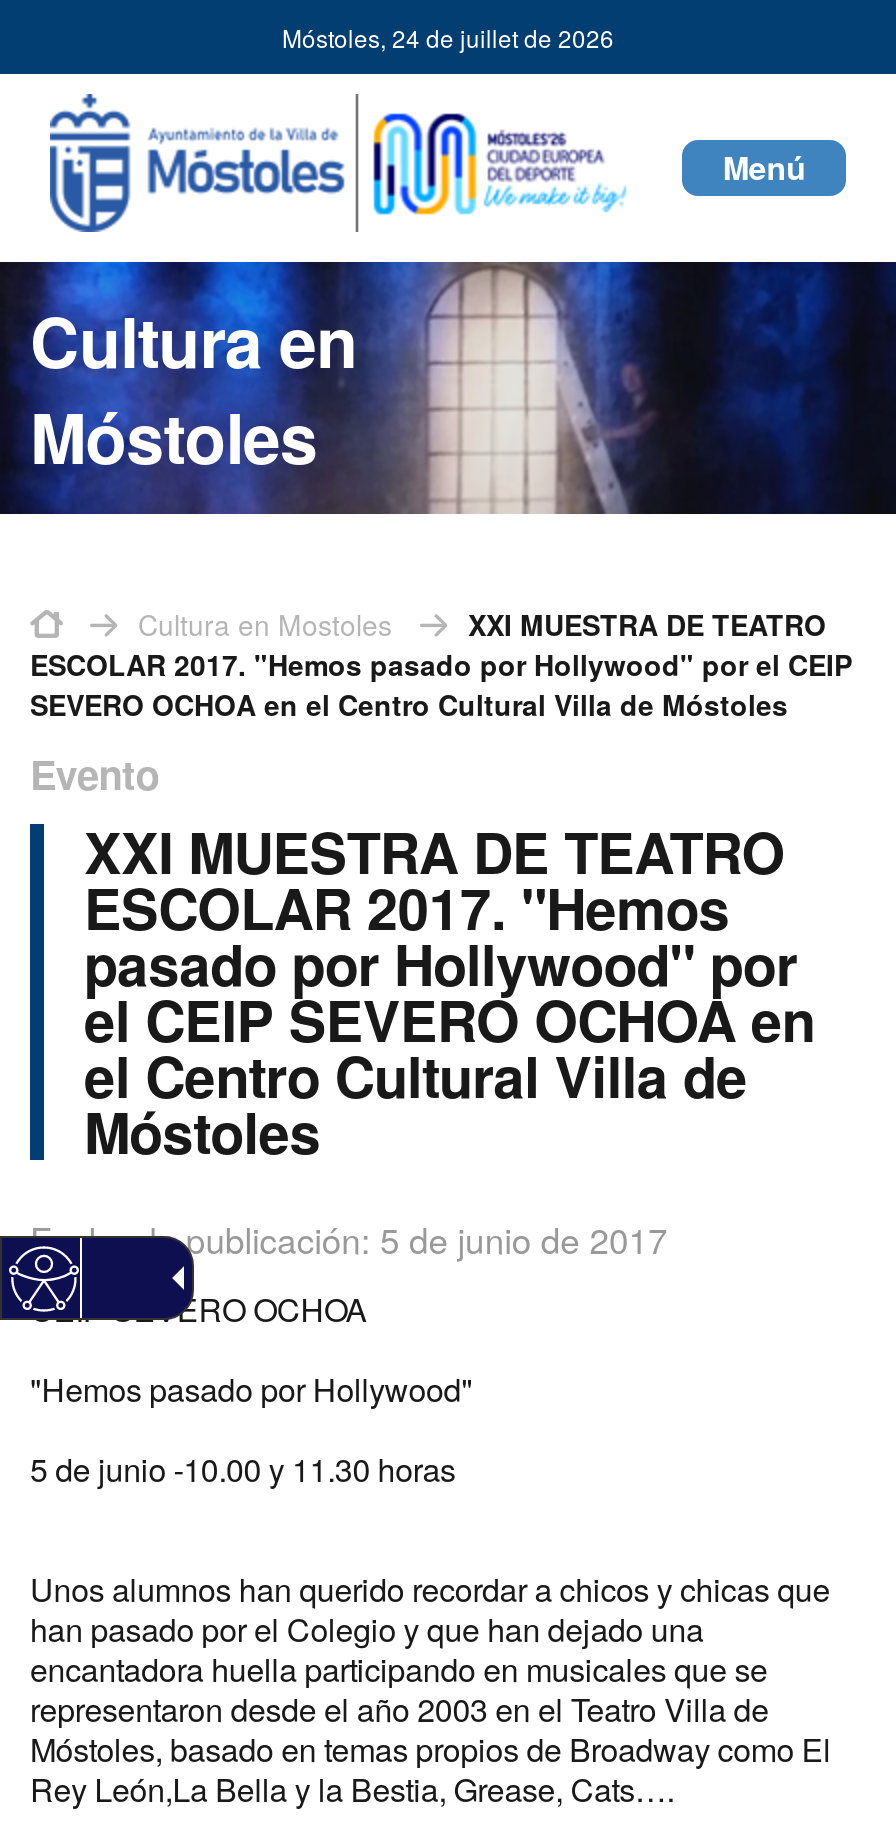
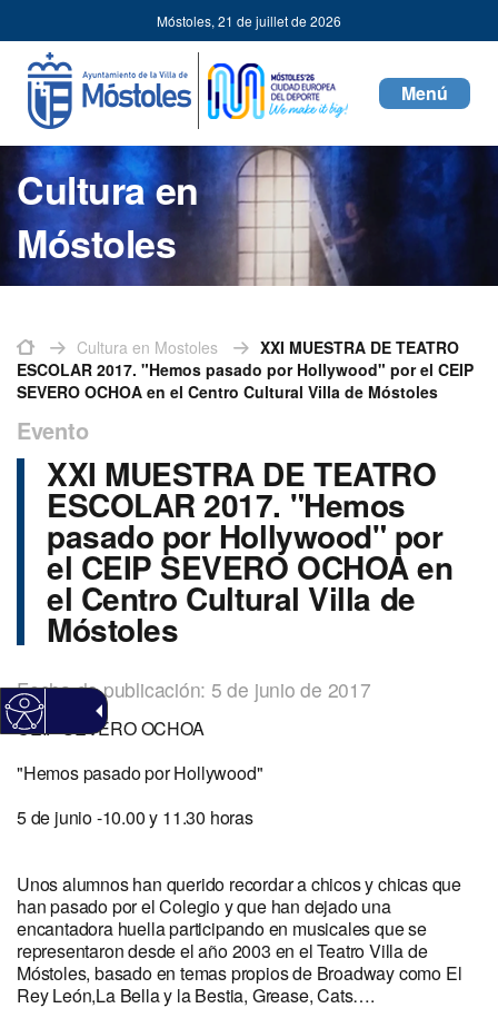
[282,20,614,54] Móstoles, 24 de juillet de 2026 -> [157,11,341,30] Móstoles, 21 de juillet de 2026

